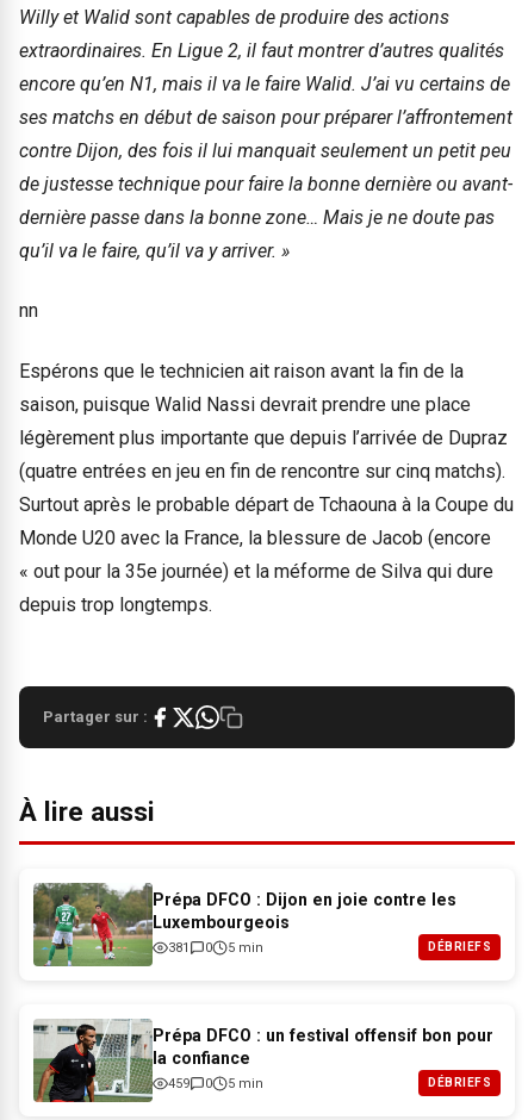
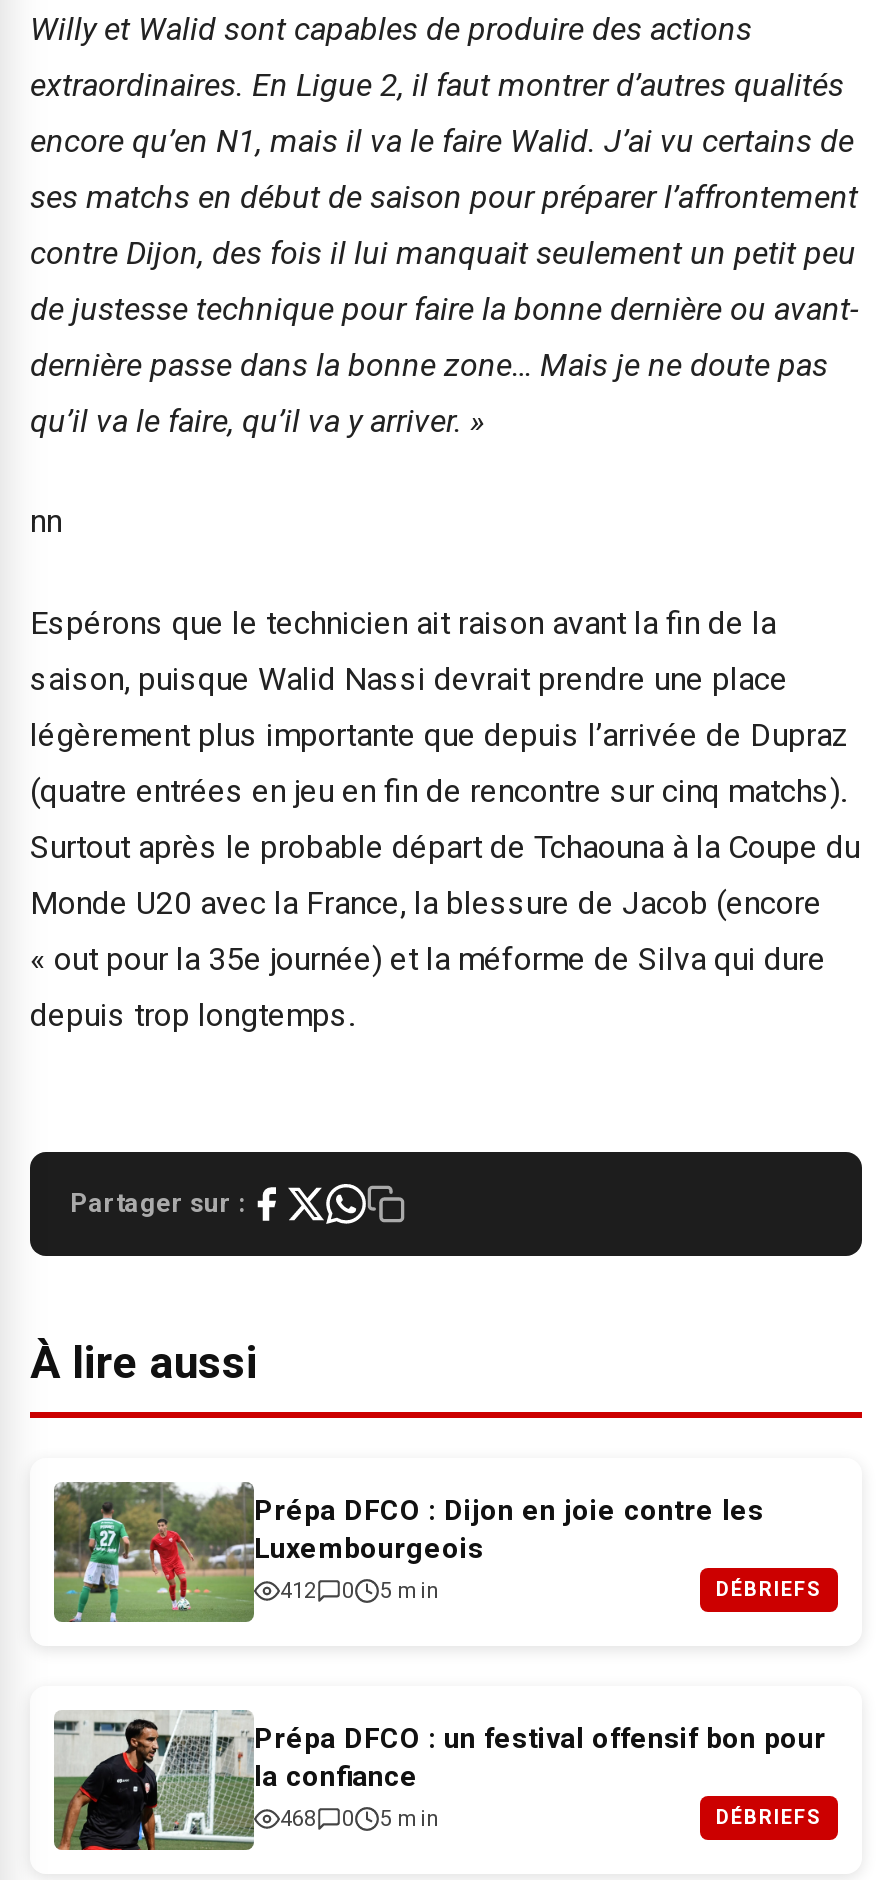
[168,940,263,955] 381 0 5 min -> [280,1577,440,1603] 412 0 5 min
[168,1076,263,1091] 459 0 5 min -> [280,1805,440,1831] 468 0 5 min

